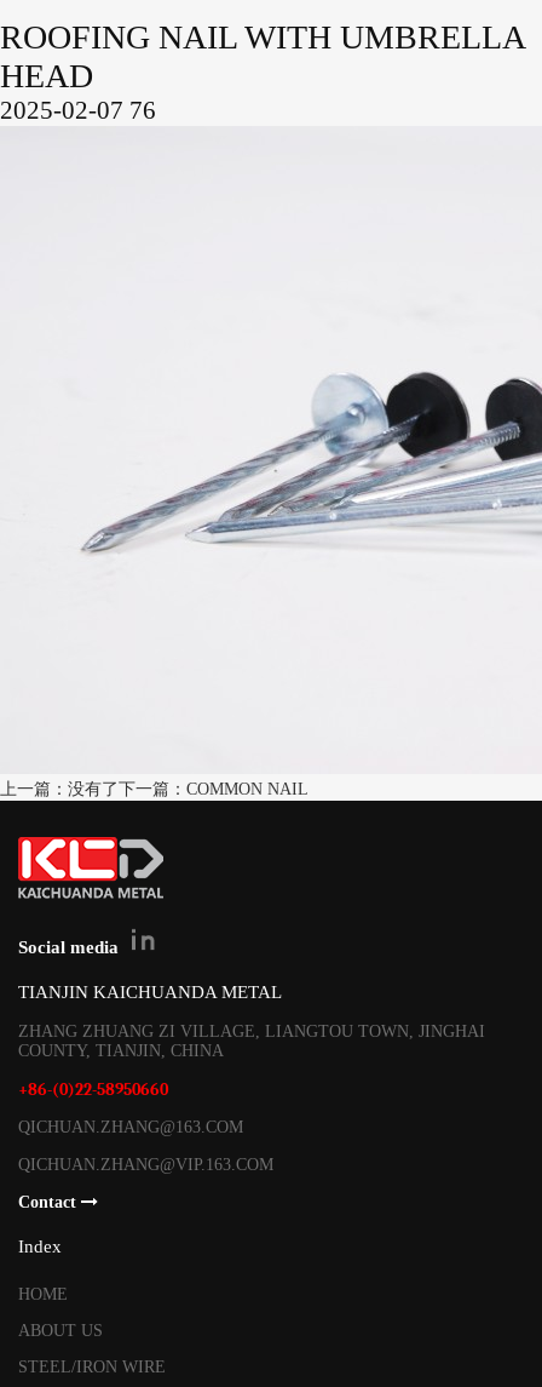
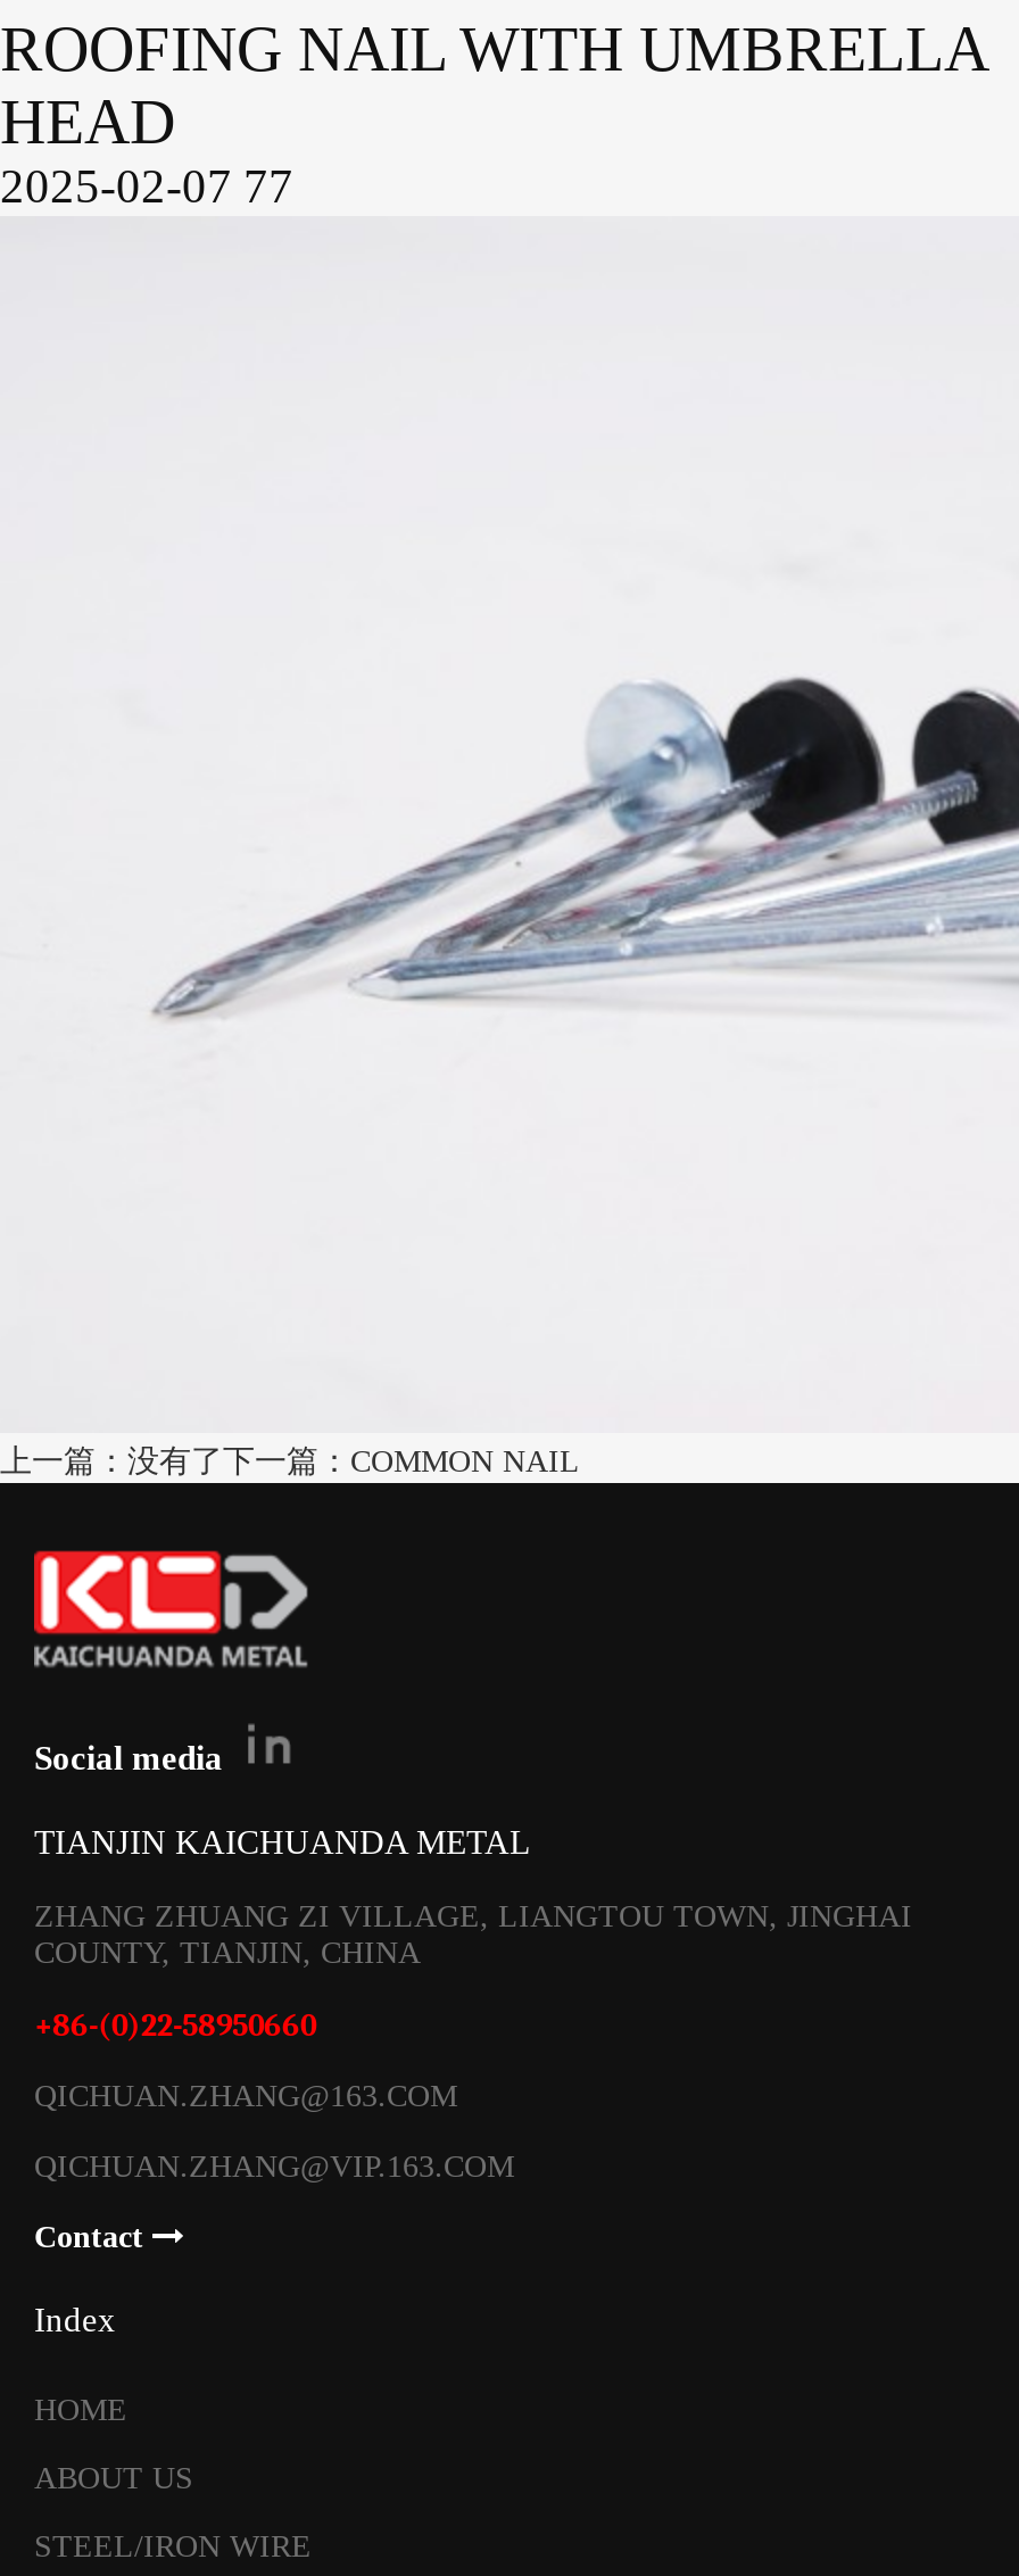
[0,96,156,125] 2025-02-07 76 -> [0,159,293,214] 2025-02-07 77

